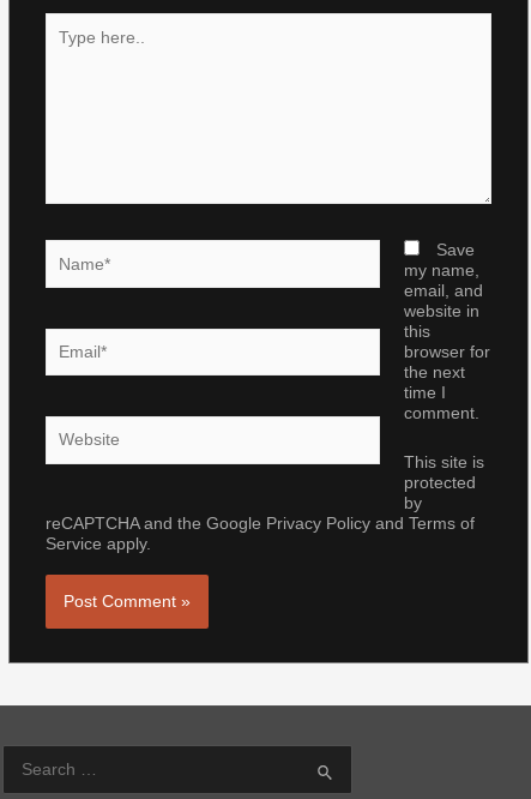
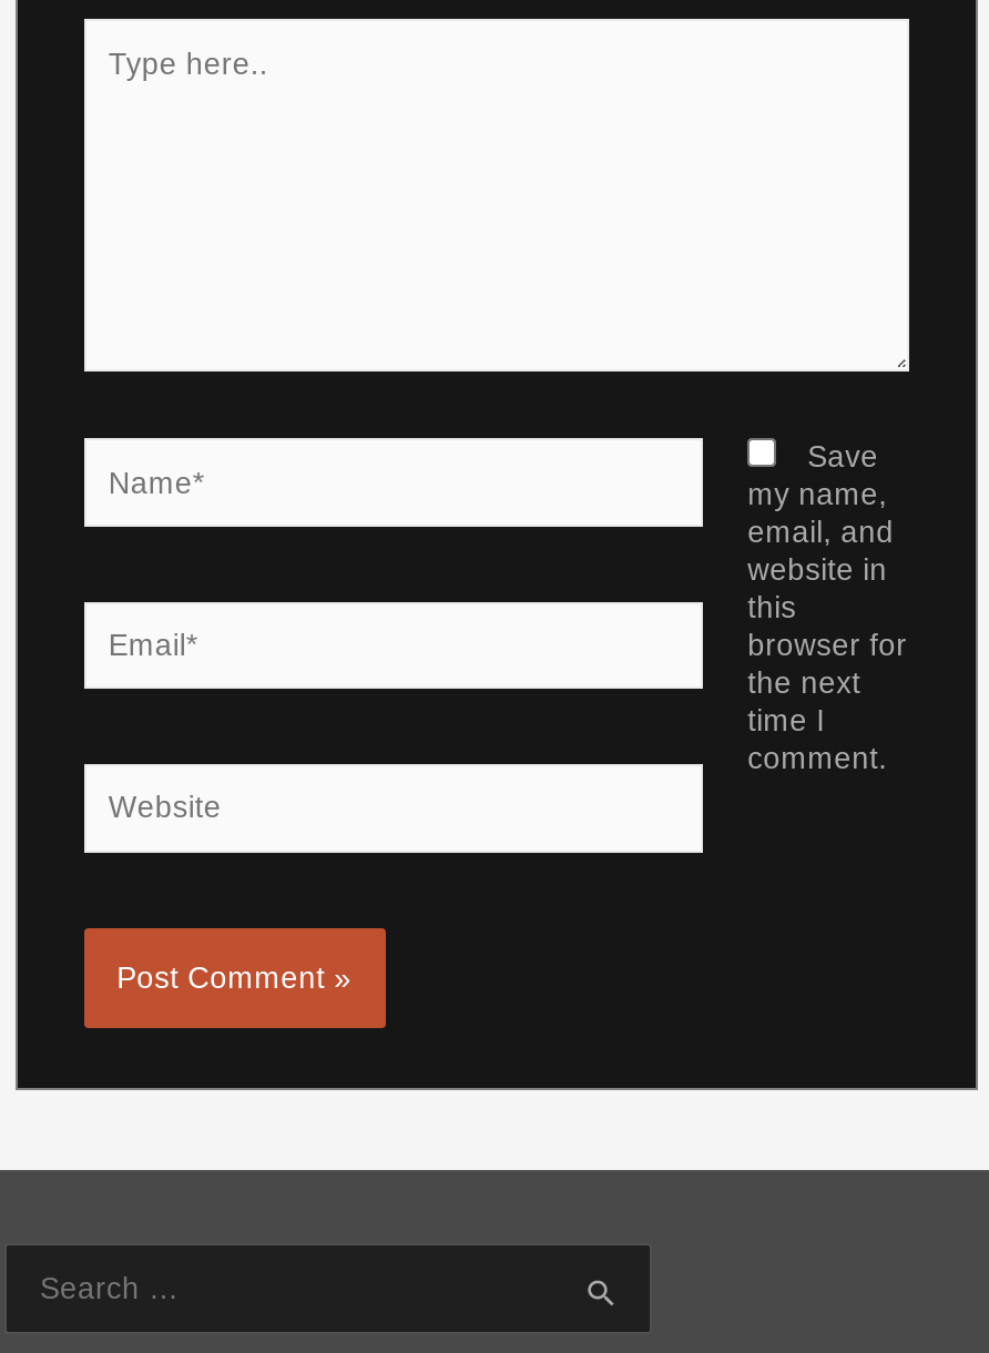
[45,454,484,553] This site is | protected | by | reCAPTCHA and the Google Privacy Policy and Terms of | Service apply. -> none

